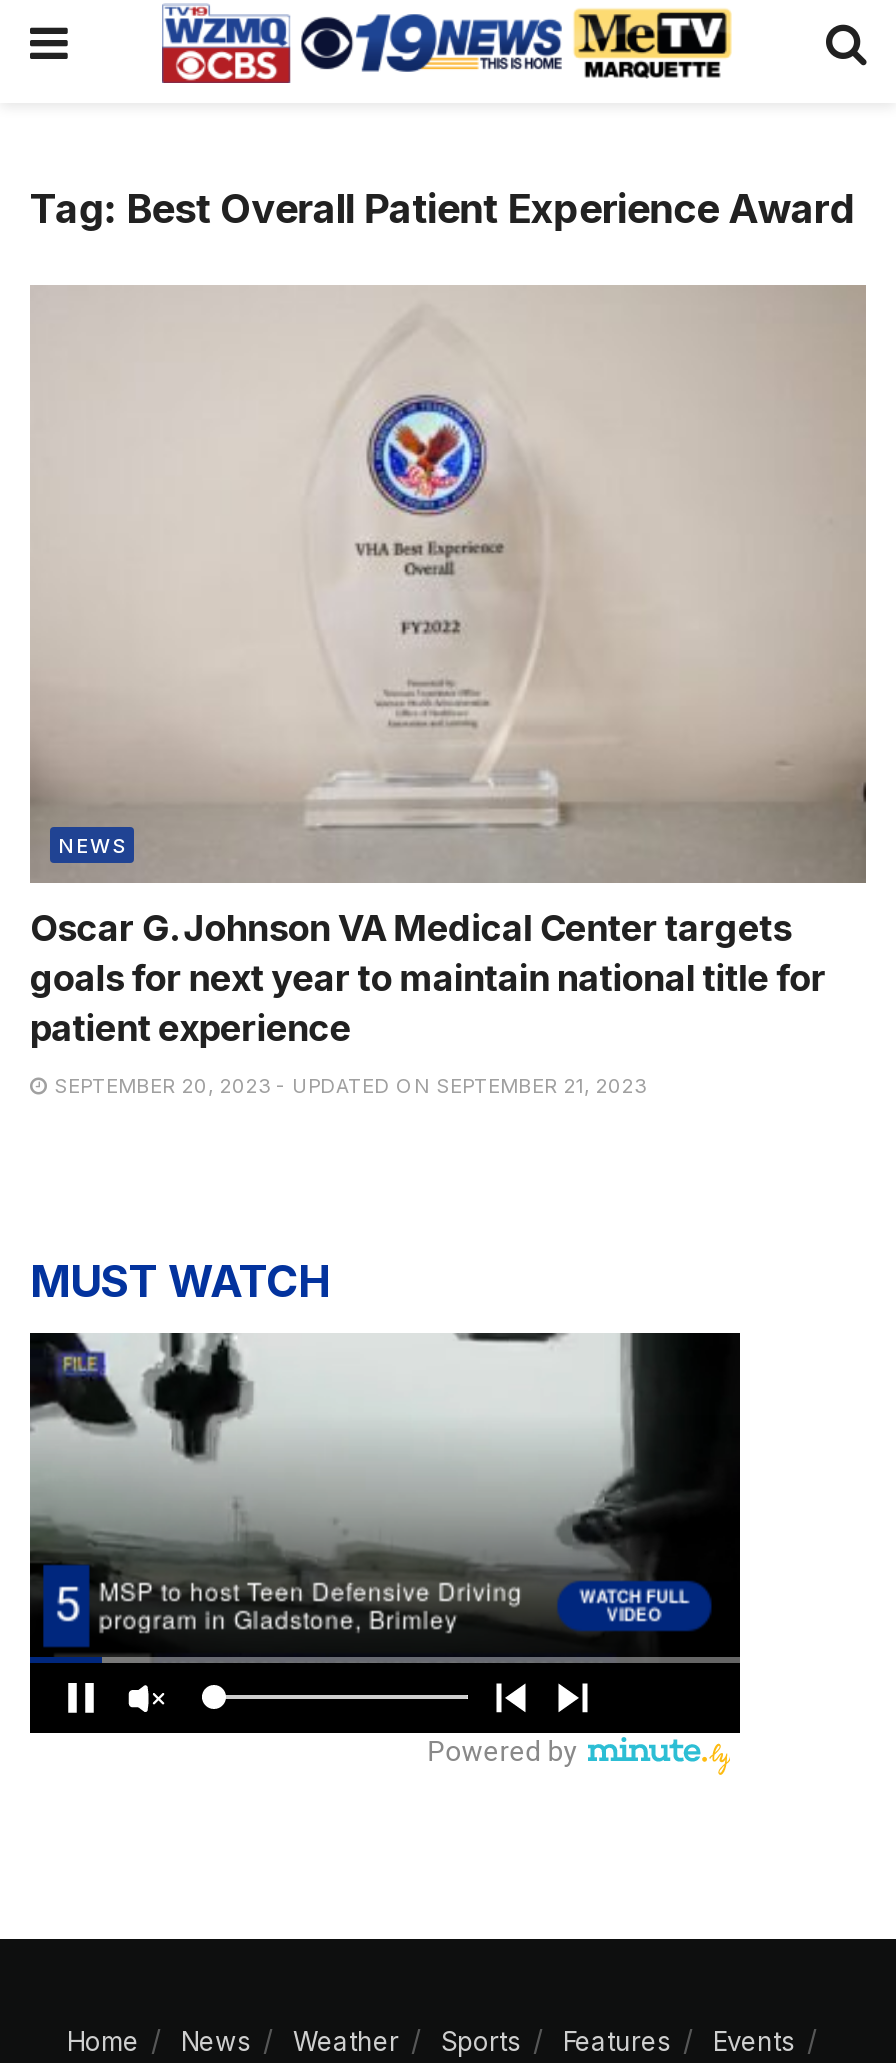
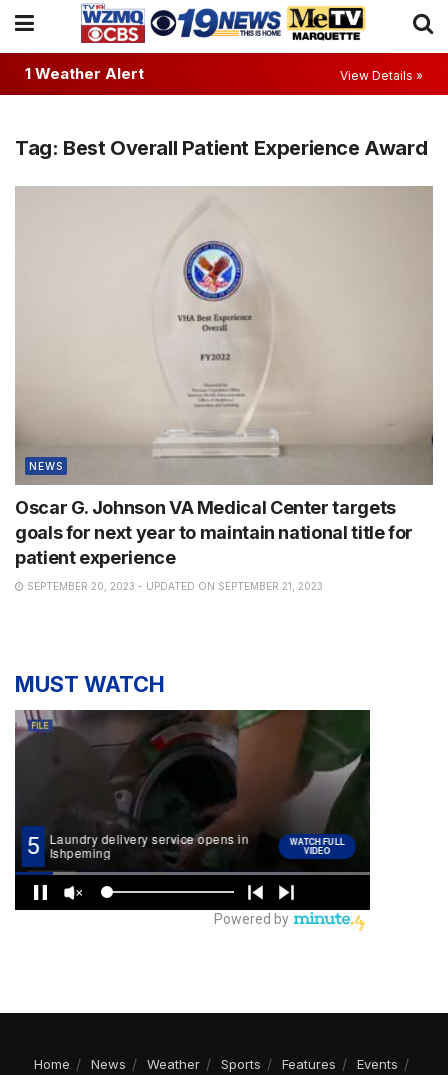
none -> [25,64,423,83] 1 Weather Alert | View Details »
[30,1333,740,1635] [image] -> [14,709,370,860] [image]

